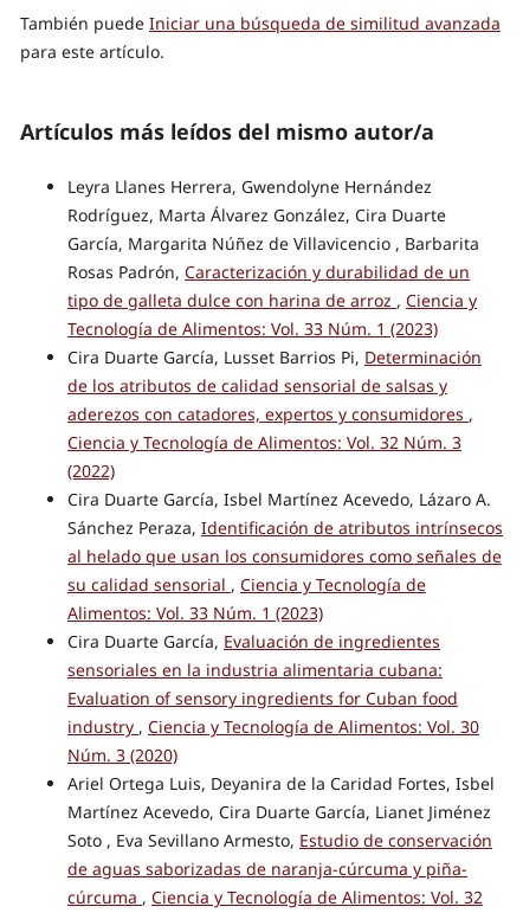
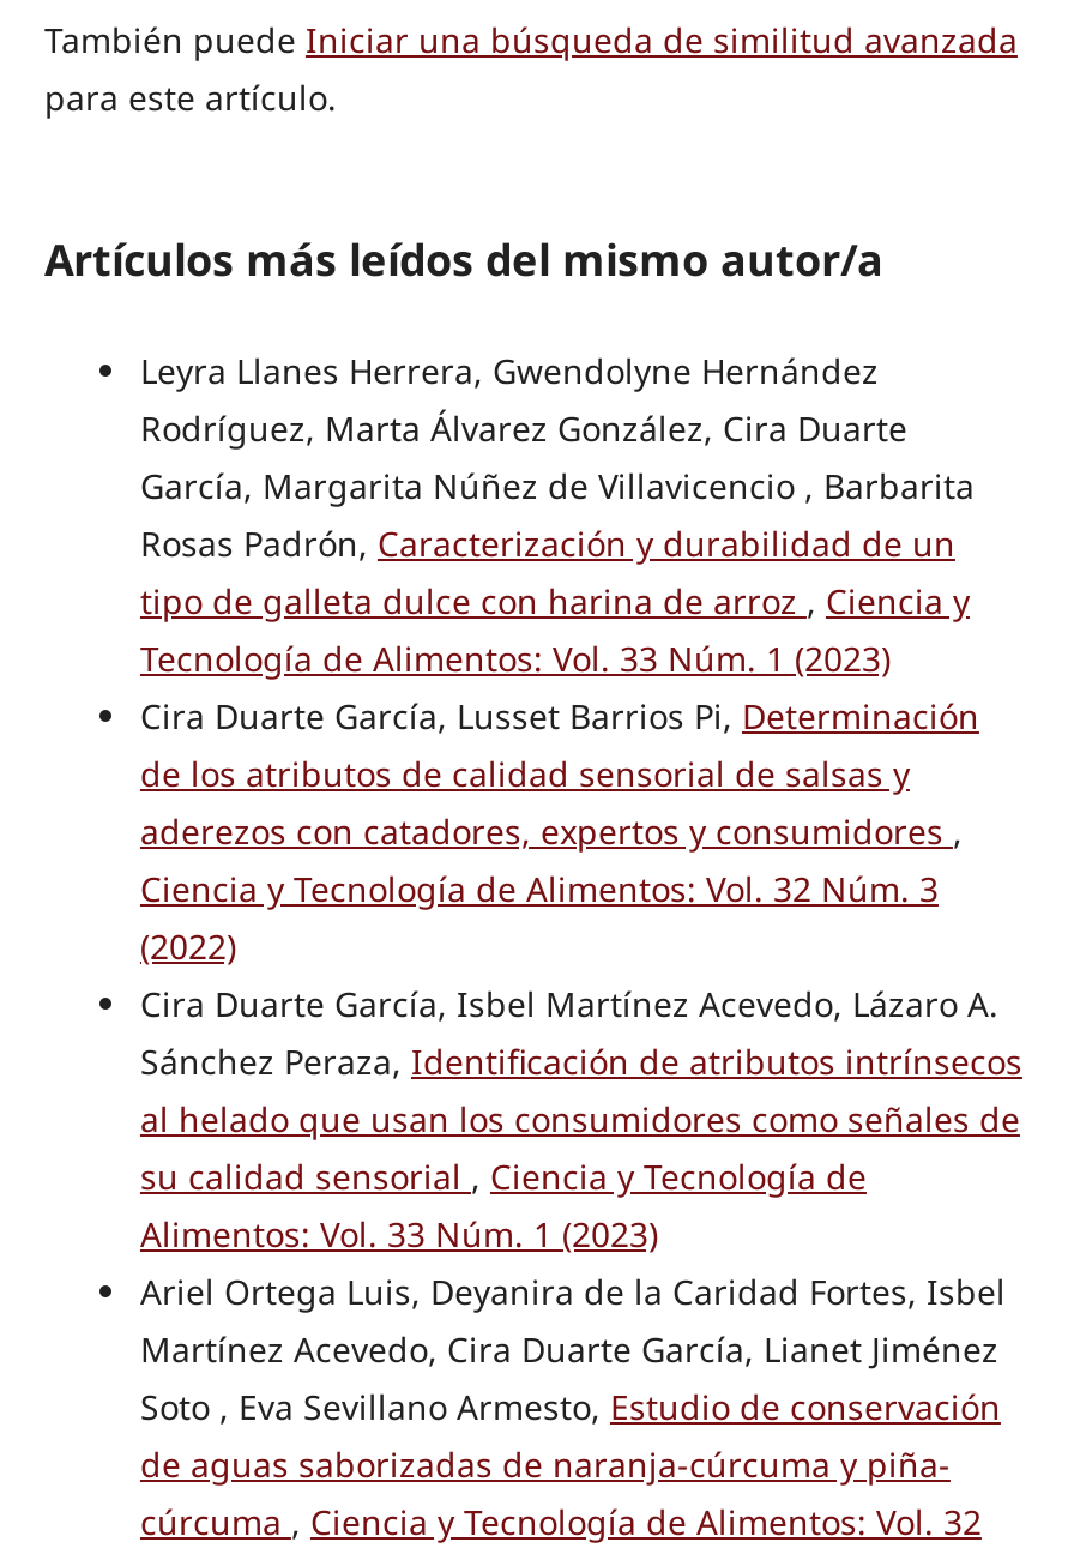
[67,630,479,767] Cira Duarte García, Evaluación de ingredientes | sensoriales en la industria alimentaria cubana: | Evaluation of sensory ingredients for Cuban food | industry, Ciencia y Tecnología de Alimentos: Vol. 30 | Núm. 3 (2020) -> none

